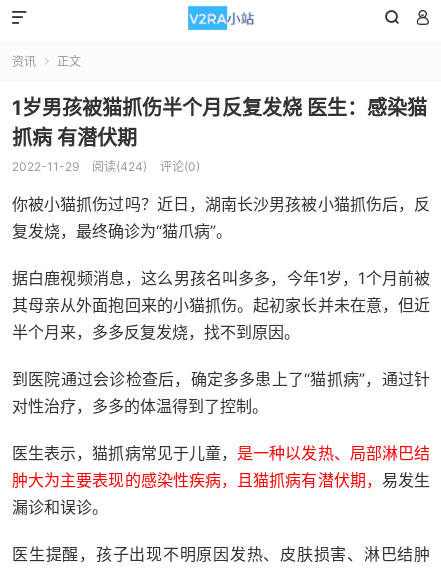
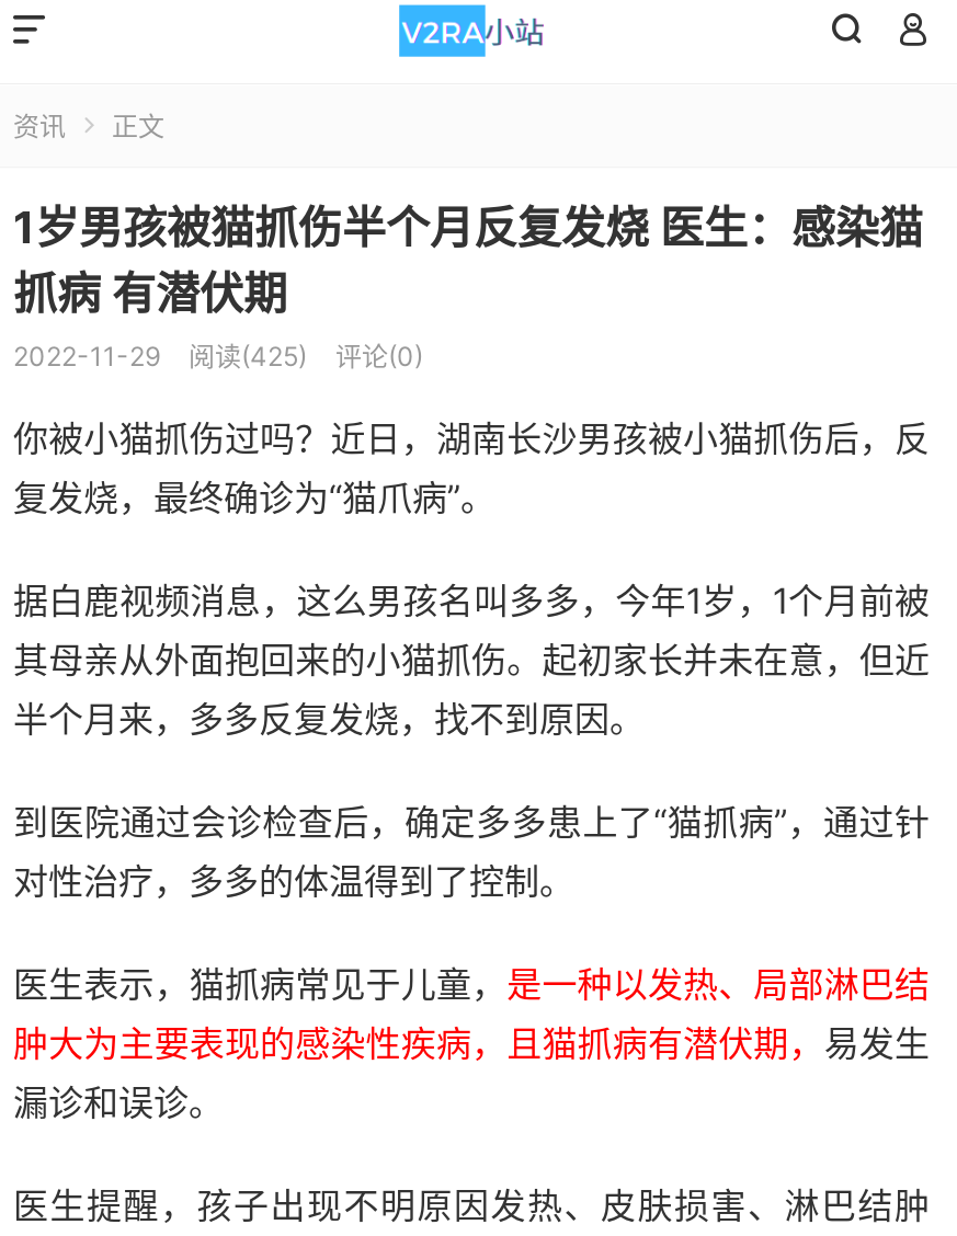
[12,159,200,174] 2022-11-29 阅读(424) 评论(0) -> [13,340,423,373] 2022-11-29 阅读(425) 评论(0)

